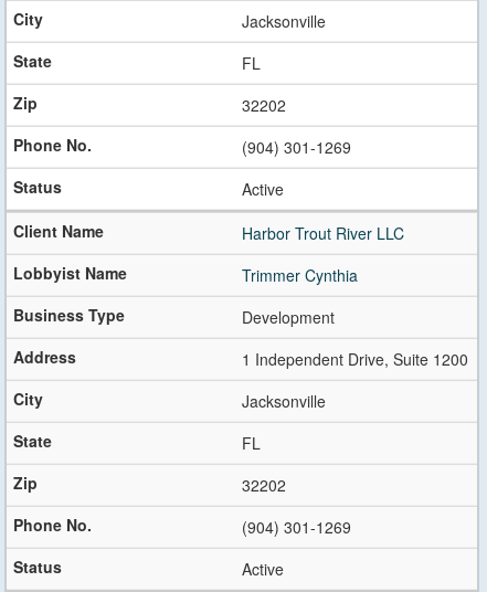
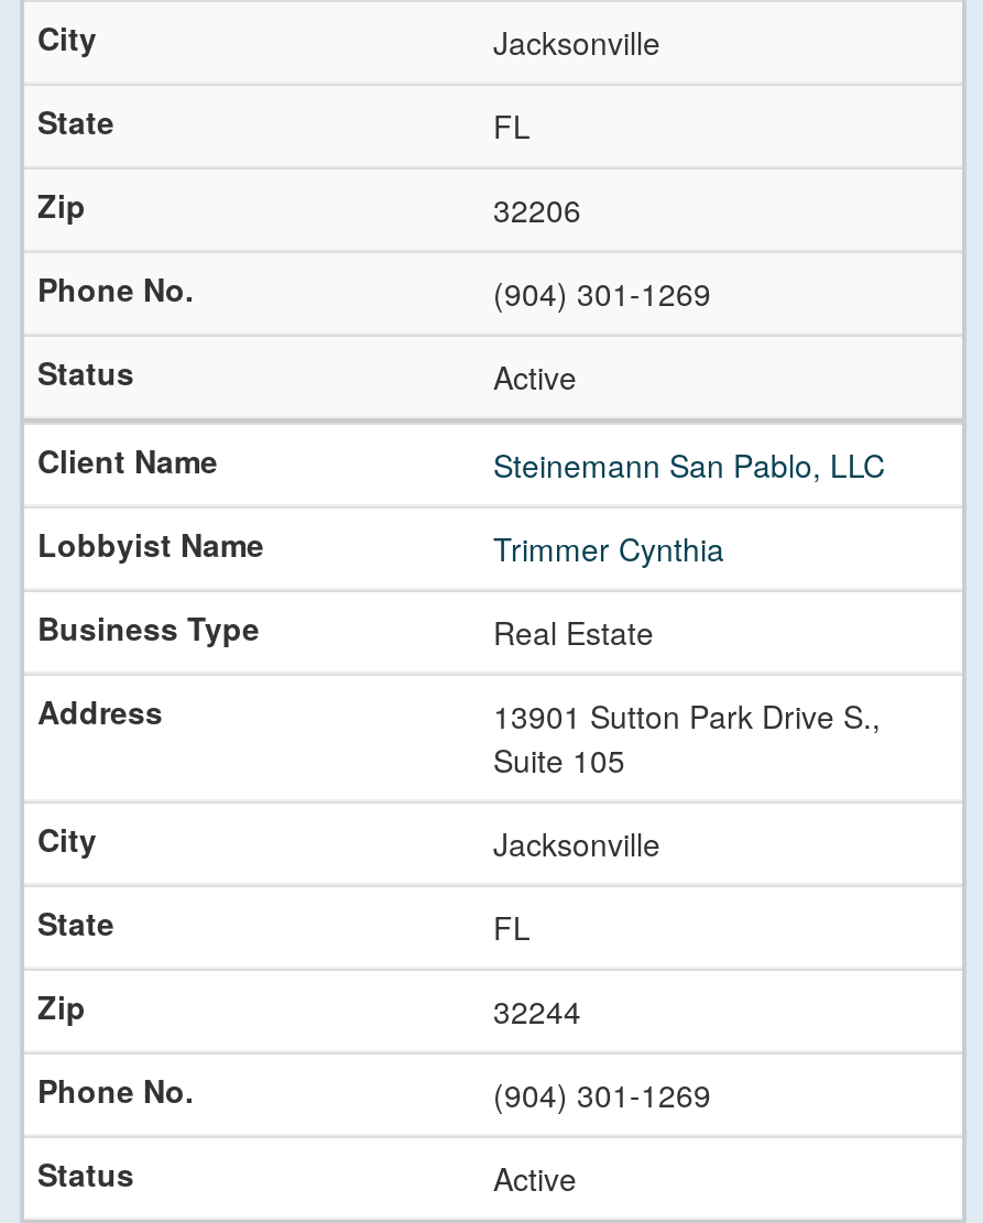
[242,94,286,116] 32202 -> [493,187,581,231] 32206
[242,222,404,244] Harbor Trout River LLC -> [493,443,885,487] Steinemann San Pablo, LLC
[242,306,335,328] Development -> [493,610,654,654] Real Estate
[242,348,468,370] 1 Independent Drive, Suite 1200 -> [493,694,881,782] 13901 Sutton Park Drive S., | Suite 105
[242,474,286,496] 32202 -> [493,989,581,1033] 32244

